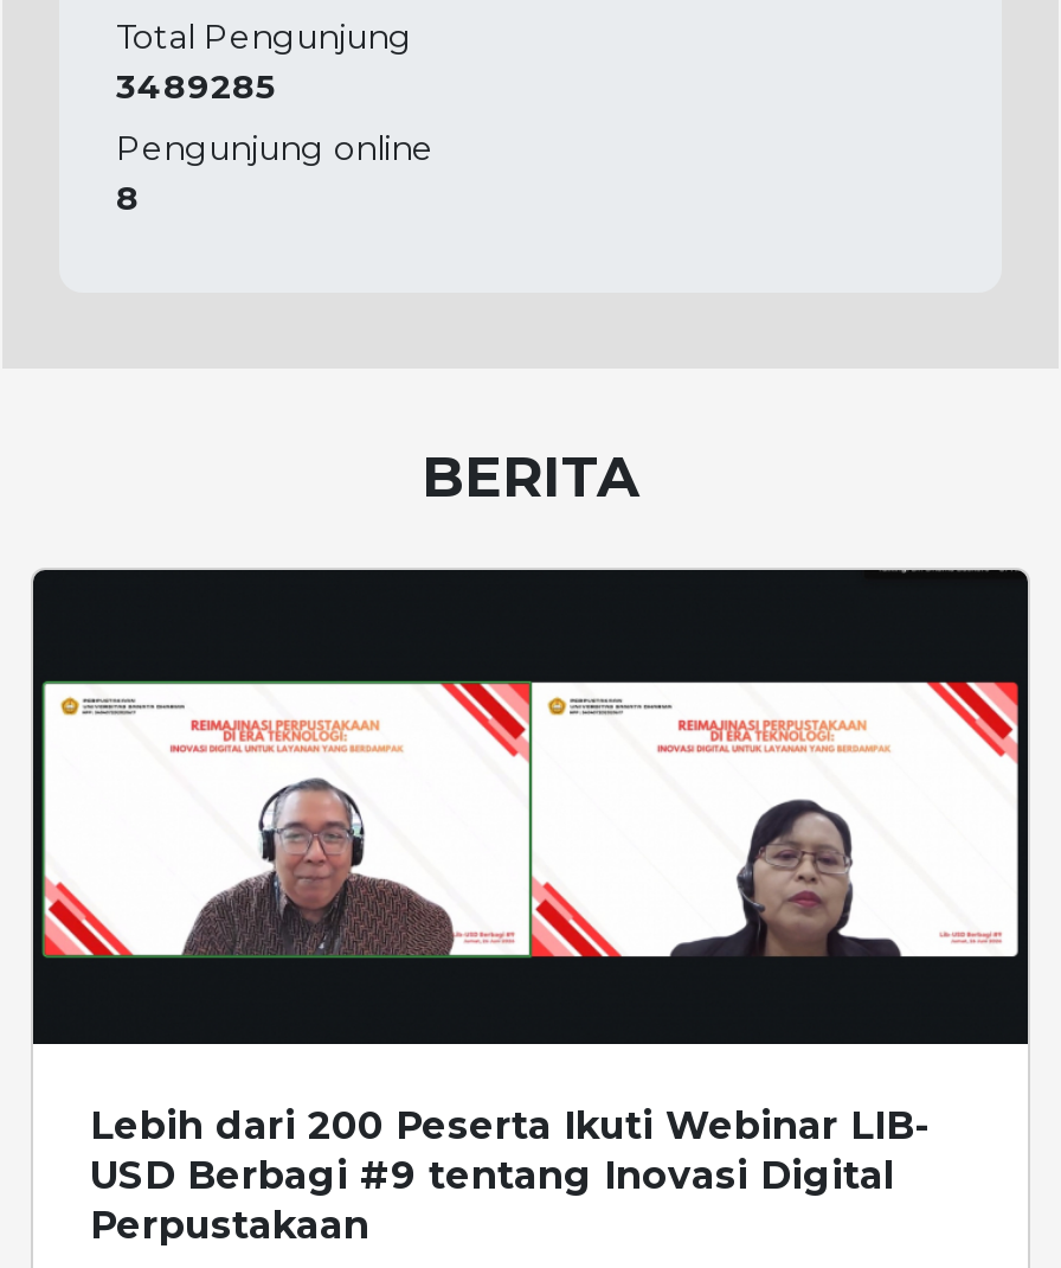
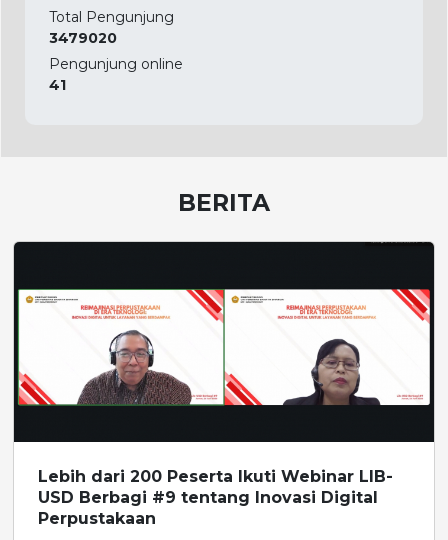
[116,66,277,109] 3489285 -> [49,29,117,47] 3479020
[116,177,140,220] 8 -> [49,76,66,94] 41

